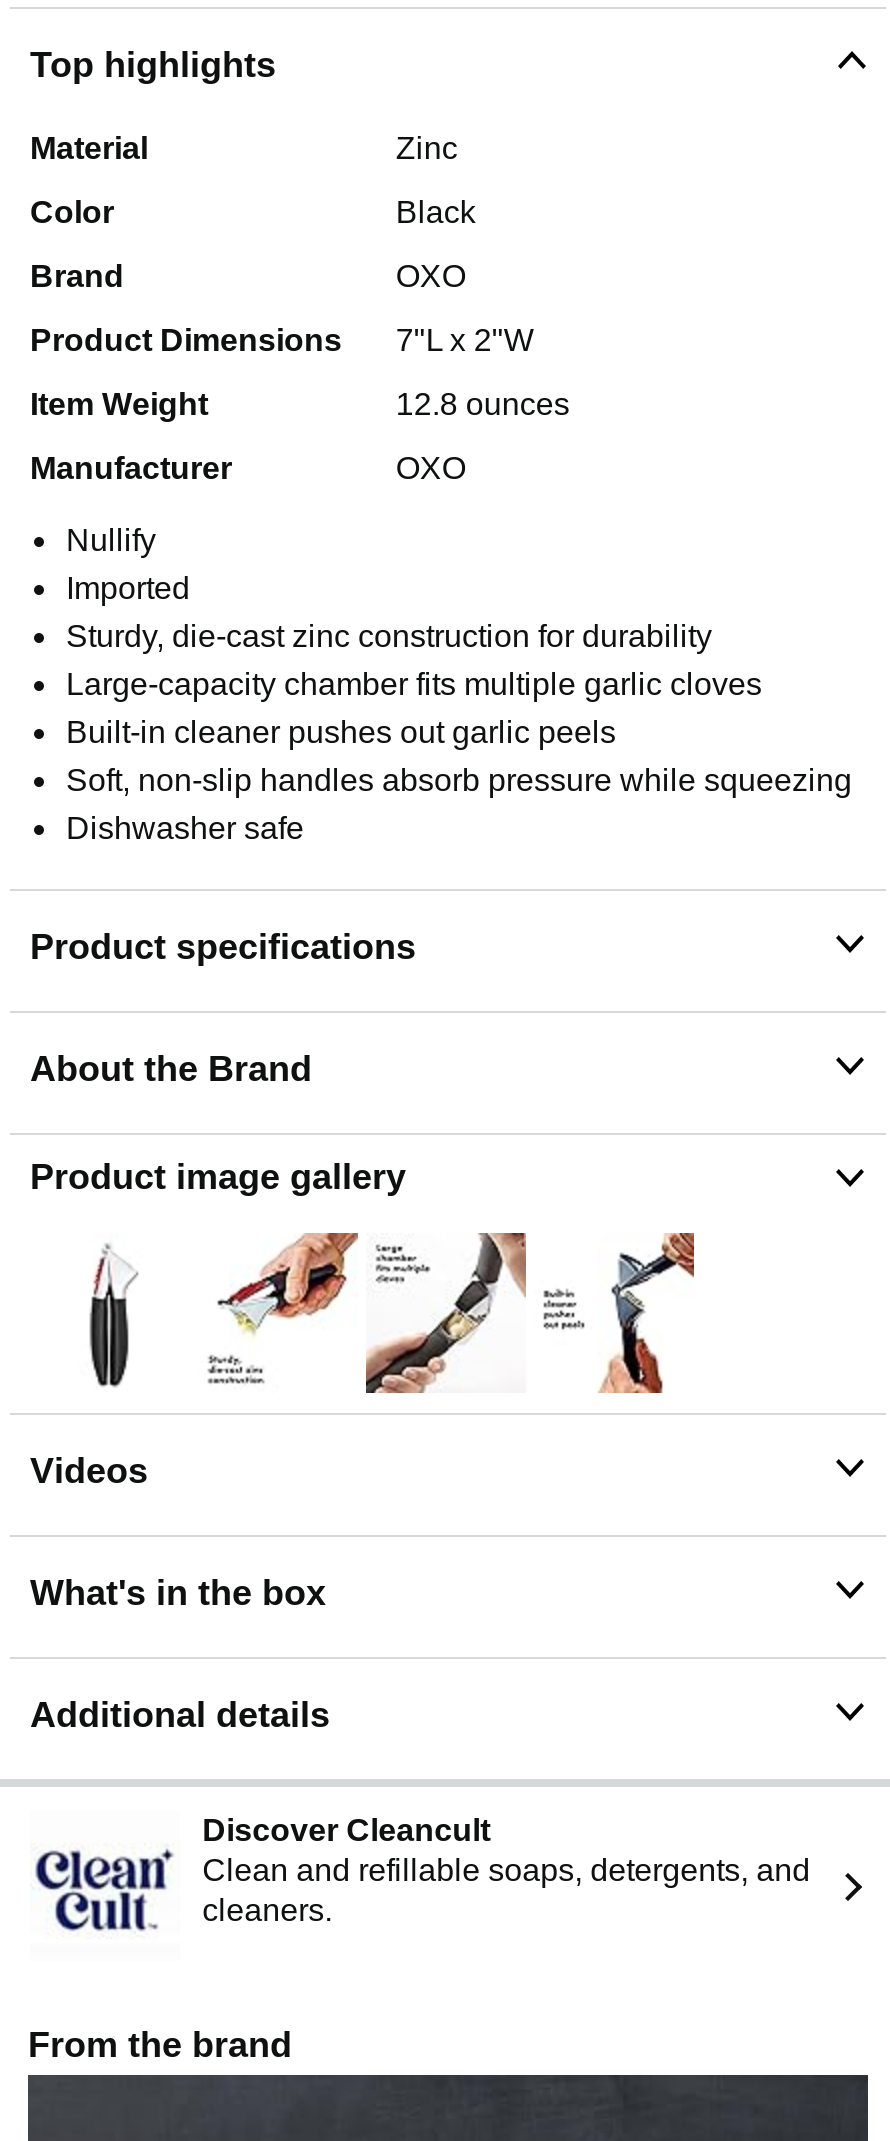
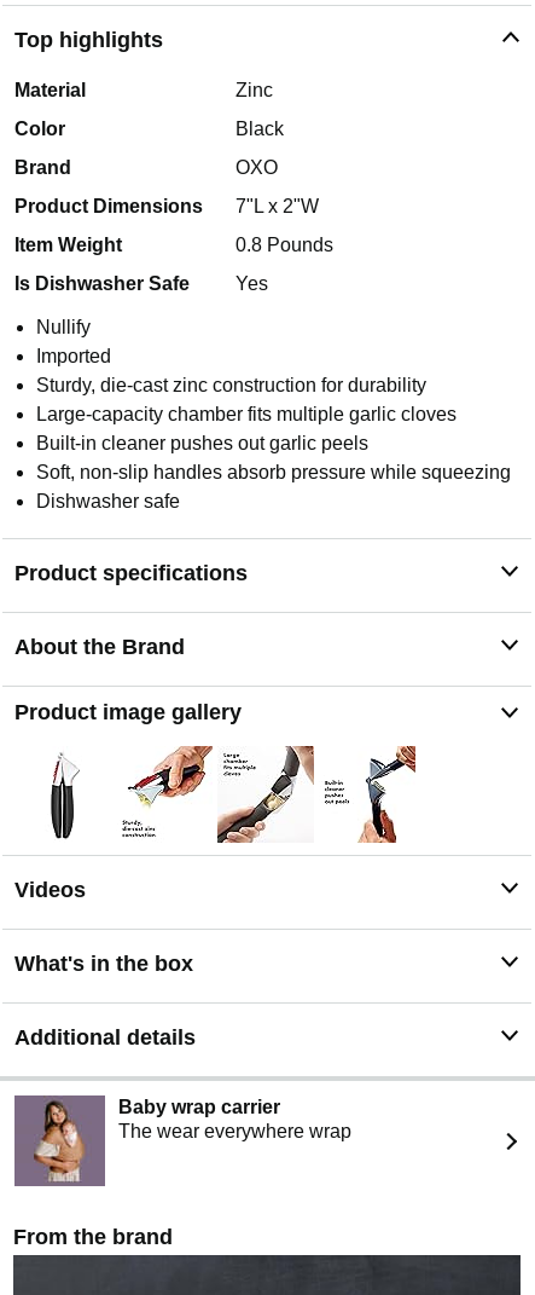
[396,387,570,421] 12.8 ounces -> [235,235,333,255] 0.8 Pounds
[30,451,466,485] Manufacturer | OXO -> [14,273,268,294] Is Dishwasher Safe | Yes
[30,1811,810,1961] [image] | Discover Cleancult | Clean and refillable soaps, detergents, and | cleaners. -> [13,1094,352,1187] [image] | Baby wrap carrier | The wear everywhere wrap

